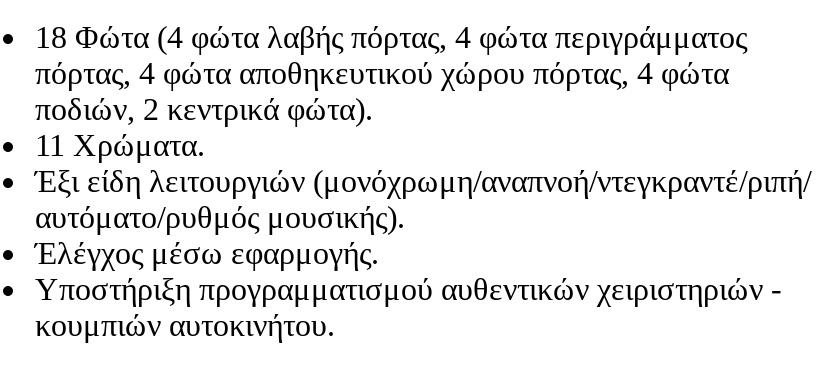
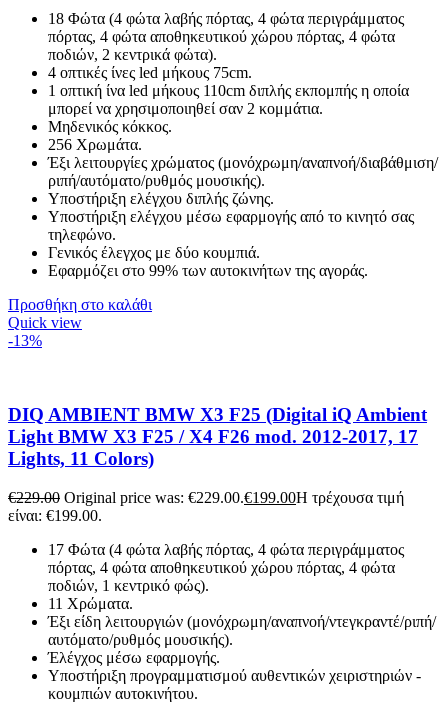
none -> [8,64,438,349] 4 οπτικές ίνες led μήκους 75cm. | 1 οπτική ίνα led μήκους 110cm διπλής εκπομπής η οποία | μπορεί να χρησιμοποιηθεί σαν 2 κομμάτια. | Μηδενικός κόκκος. | 256 Χρωμάτα. | Έξι λειτουργίες χρώματος (μονόχρωμη/αναπνοή/διαβάθμιση/ | ριπή/αυτόματο/ρυθμός μουσικής). | Υποστήριξη ελέγχου διπλής ζώνης. | Υποστήριξη ελέγχου μέσω εφαρμογής από το κινητό σας | τηλεφώνο. | Γενικός έλεγχος με δύο κουμπιά. | Εφαρμόζει στο 99% των αυτοκινήτων της αγοράς. | Προσθήκη στο καλάθι | Quick view | -13%
none -> [8,404,427,594] DIQ AMBIENT BMW X3 F25 (Digital iQ Ambient | Light BMW X3 F25 / X4 F26 mod. 2012-2017, 17 | Lights, 11 Colors) | €229.00 Original price was: €229.00.€199.00Η τρέχουσα τιμή | είναι: €199.00. | 17 Φώτα (4 φώτα λαβής πόρτας, 4 φώτα περιγράμματος | πόρτας, 4 φώτα αποθηκευτικού χώρου πόρτας, 4 φώτα | ποδιών, 1 κεντρικό φώς).

